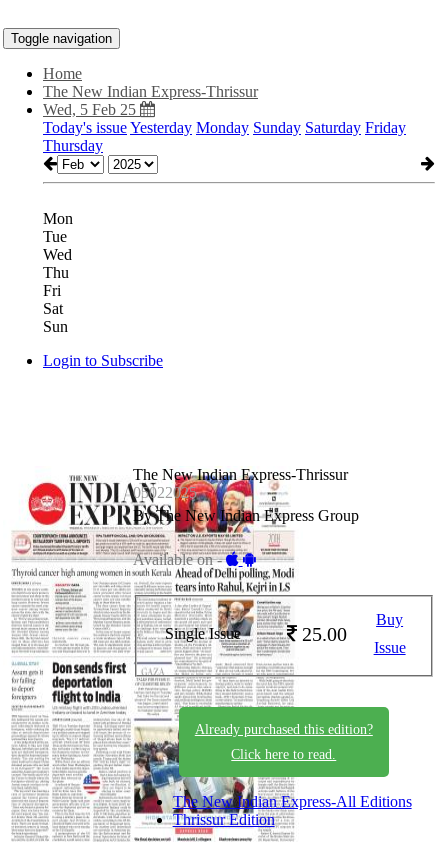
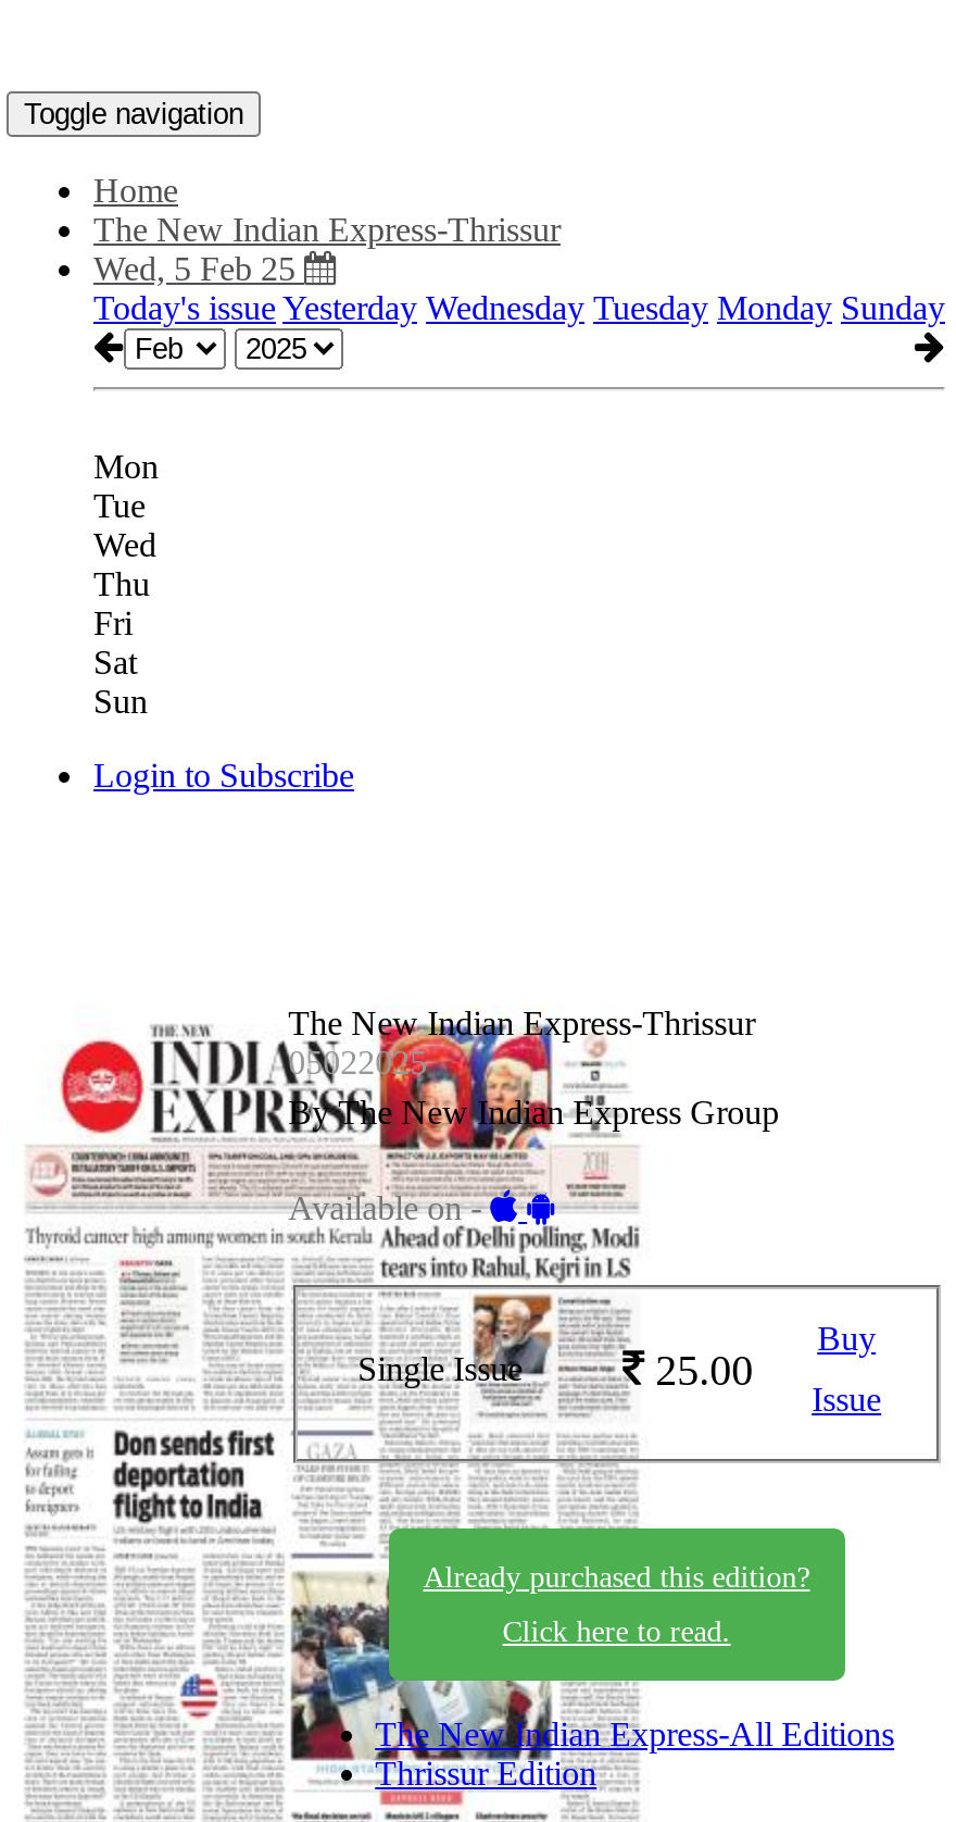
[43,119,406,154] Today's issue Yesterday Monday Sunday Saturday Friday | Thursday -> [93,289,945,326] Today's issue Yesterday Wednesday Tuesday Monday Sunday

